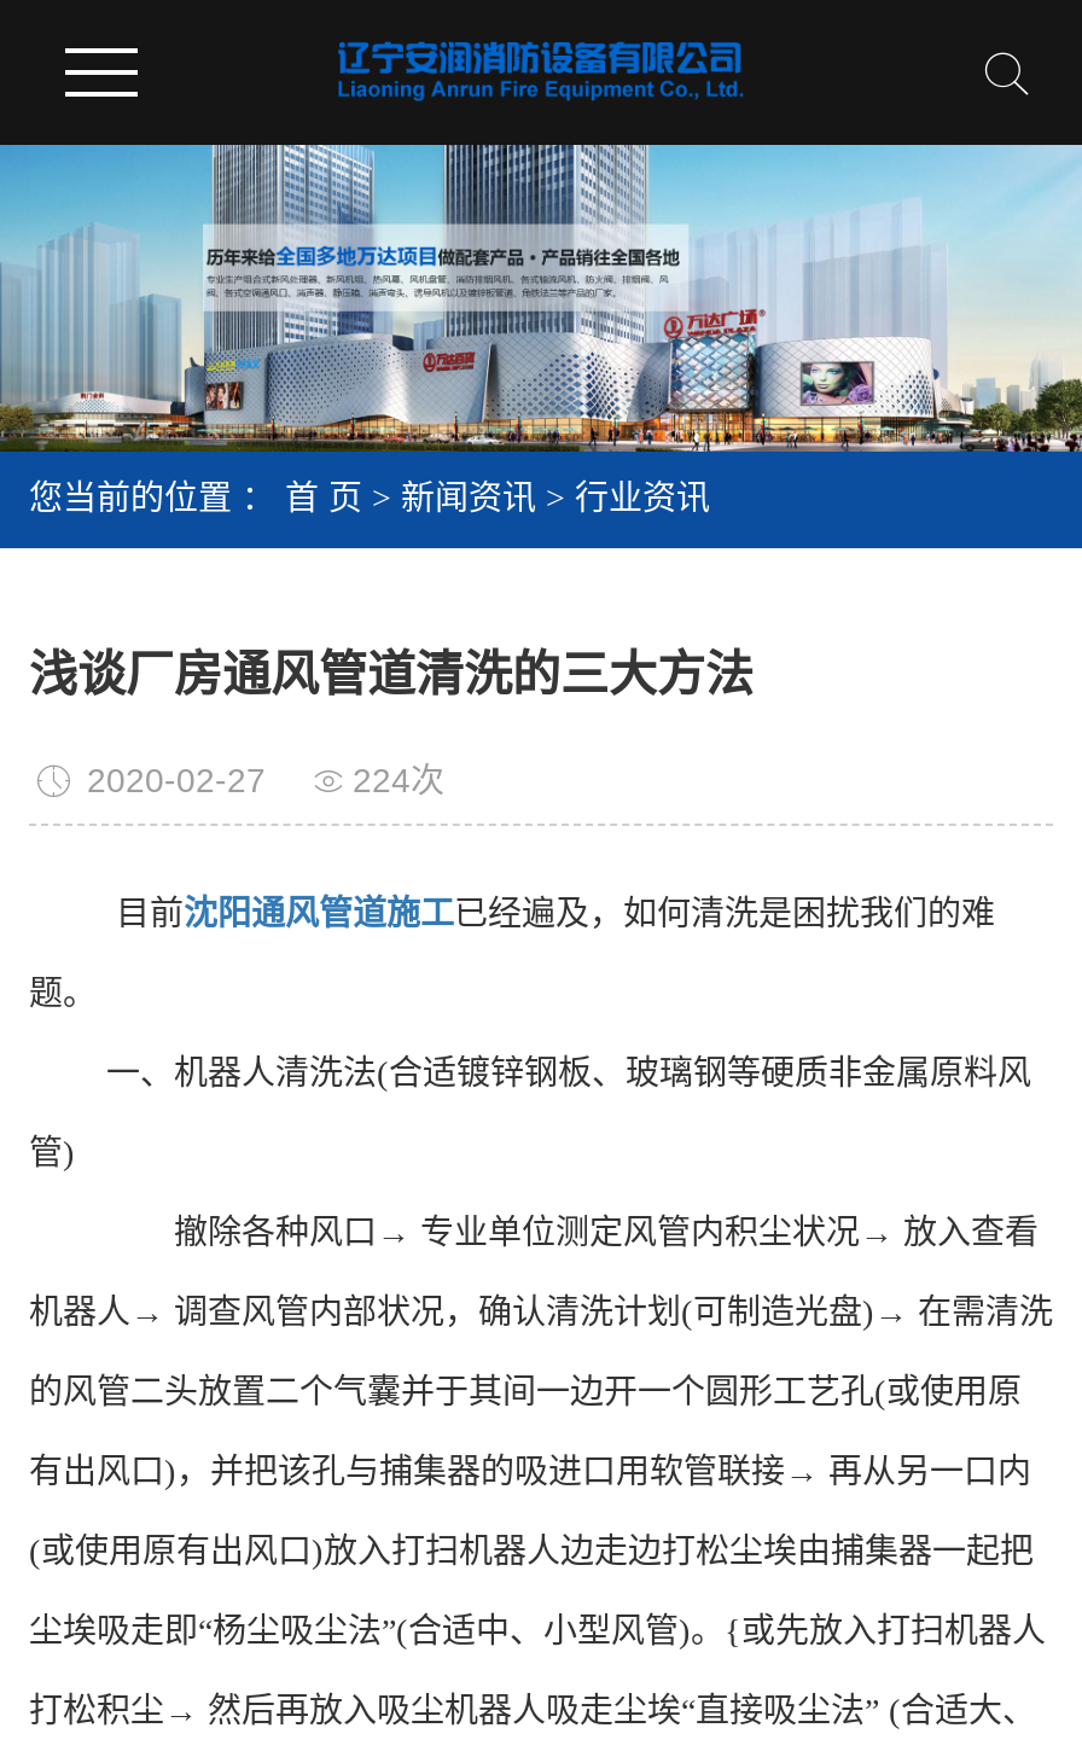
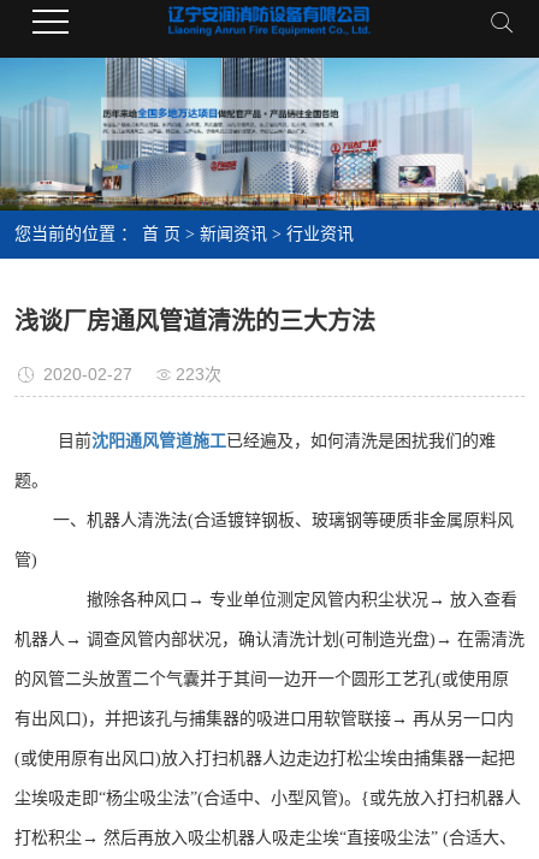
[353,762,444,800] 224次 -> [176,365,221,384] 223次

